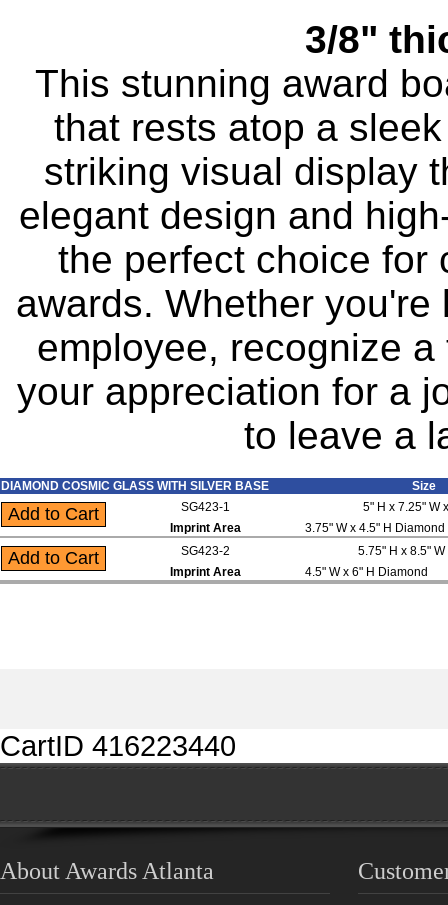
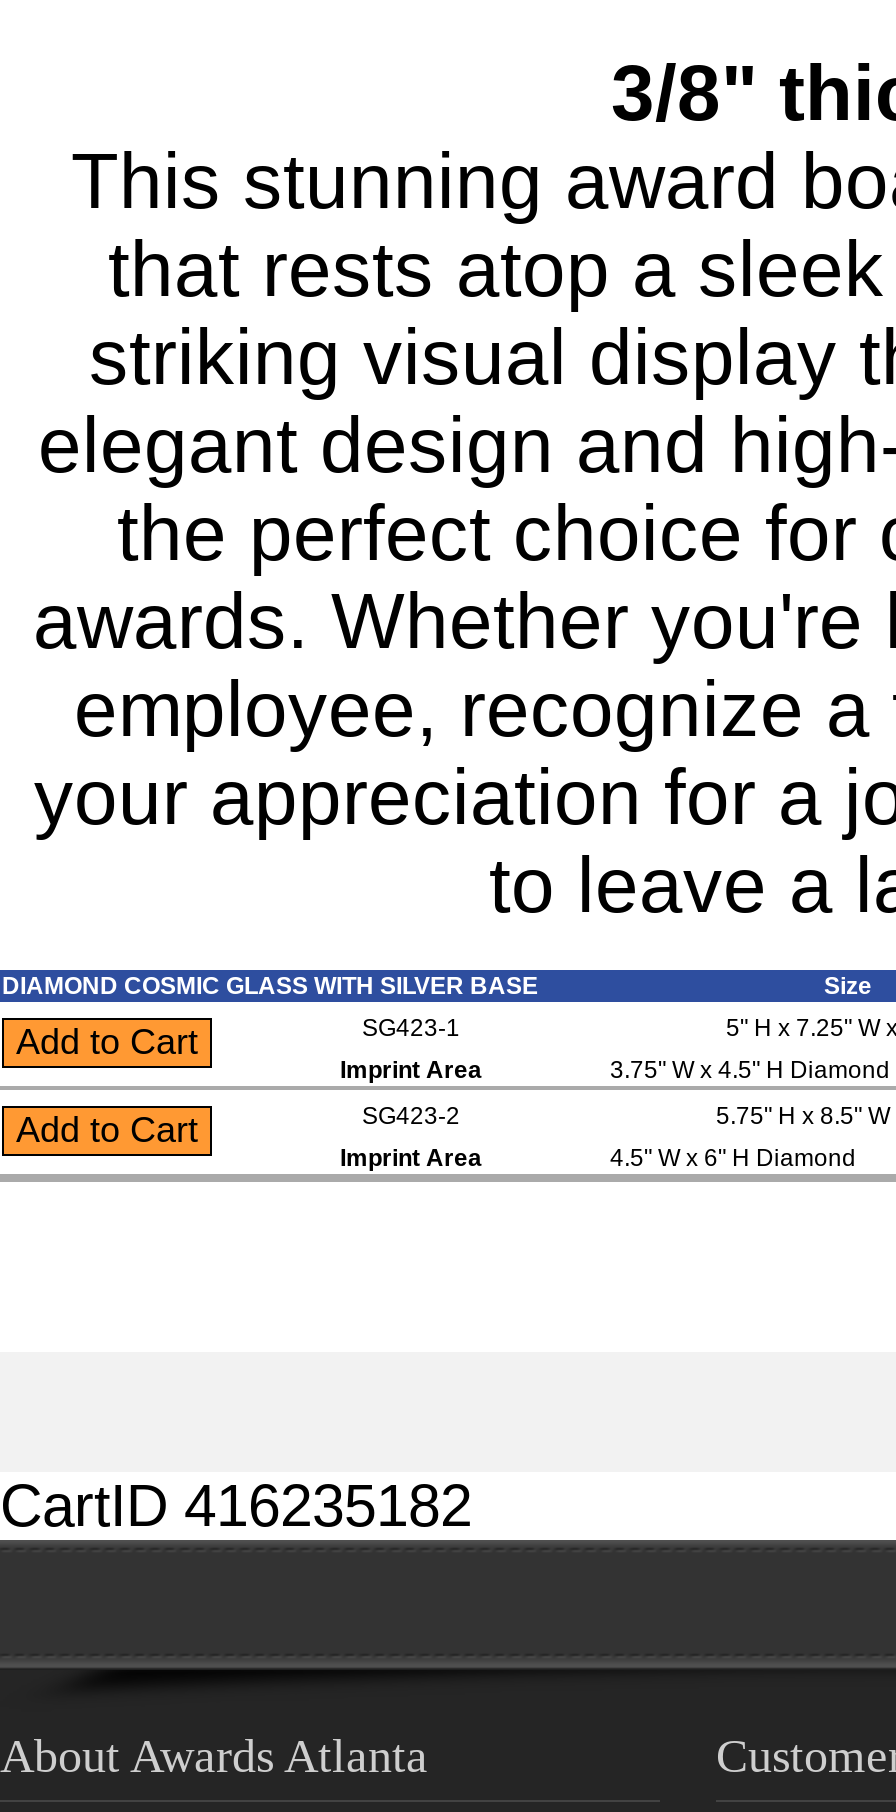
[0,729,236,762] CartID 416223440 -> [0,1472,472,1538] CartID 416235182

